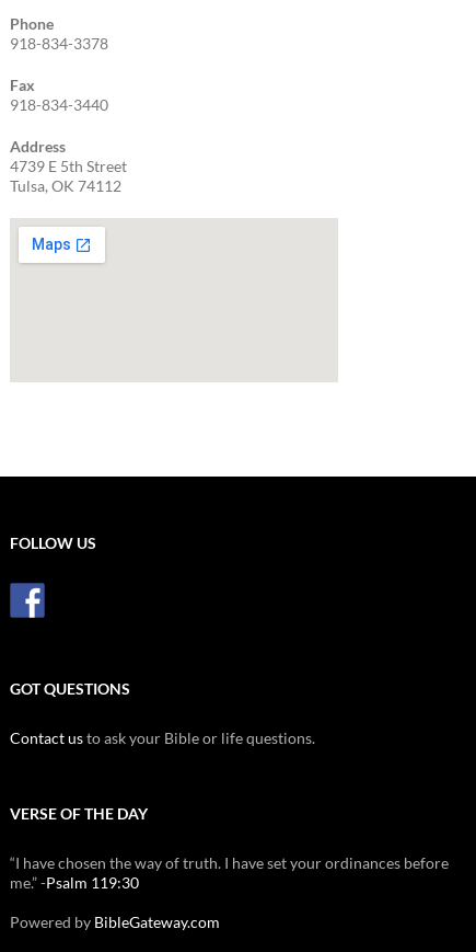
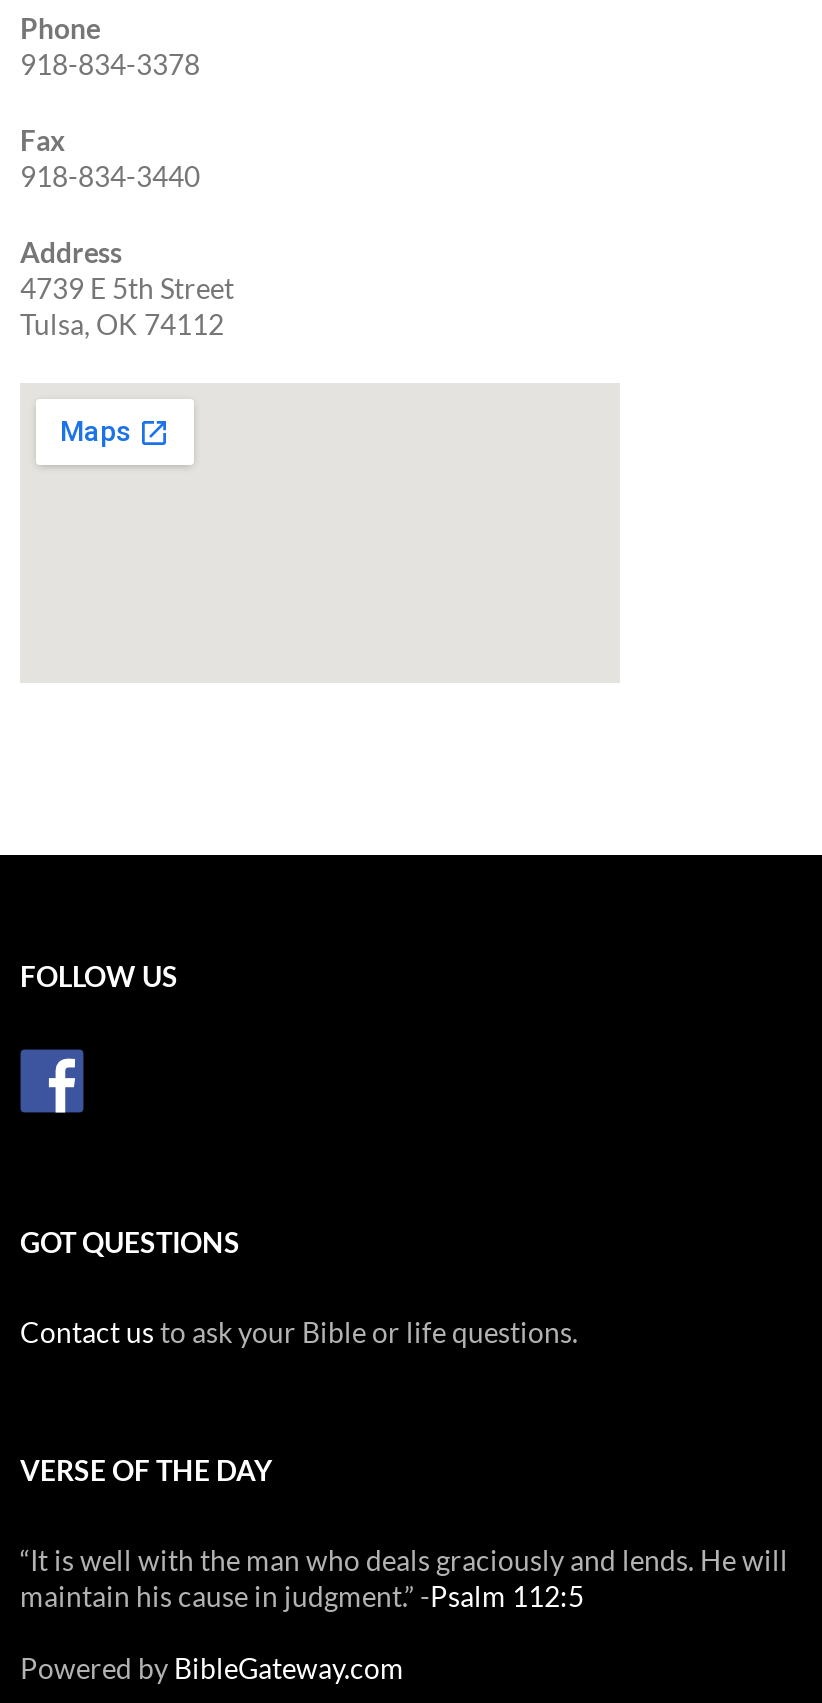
[10,853,449,891] “I have chosen the way of truth. I have set your ordinances before | me.” -Psalm 119:30 -> [20,1544,788,1614] “It is well with the man who deals graciously and lends. He will | maintain his cause in judgment.” -Psalm 112:5

